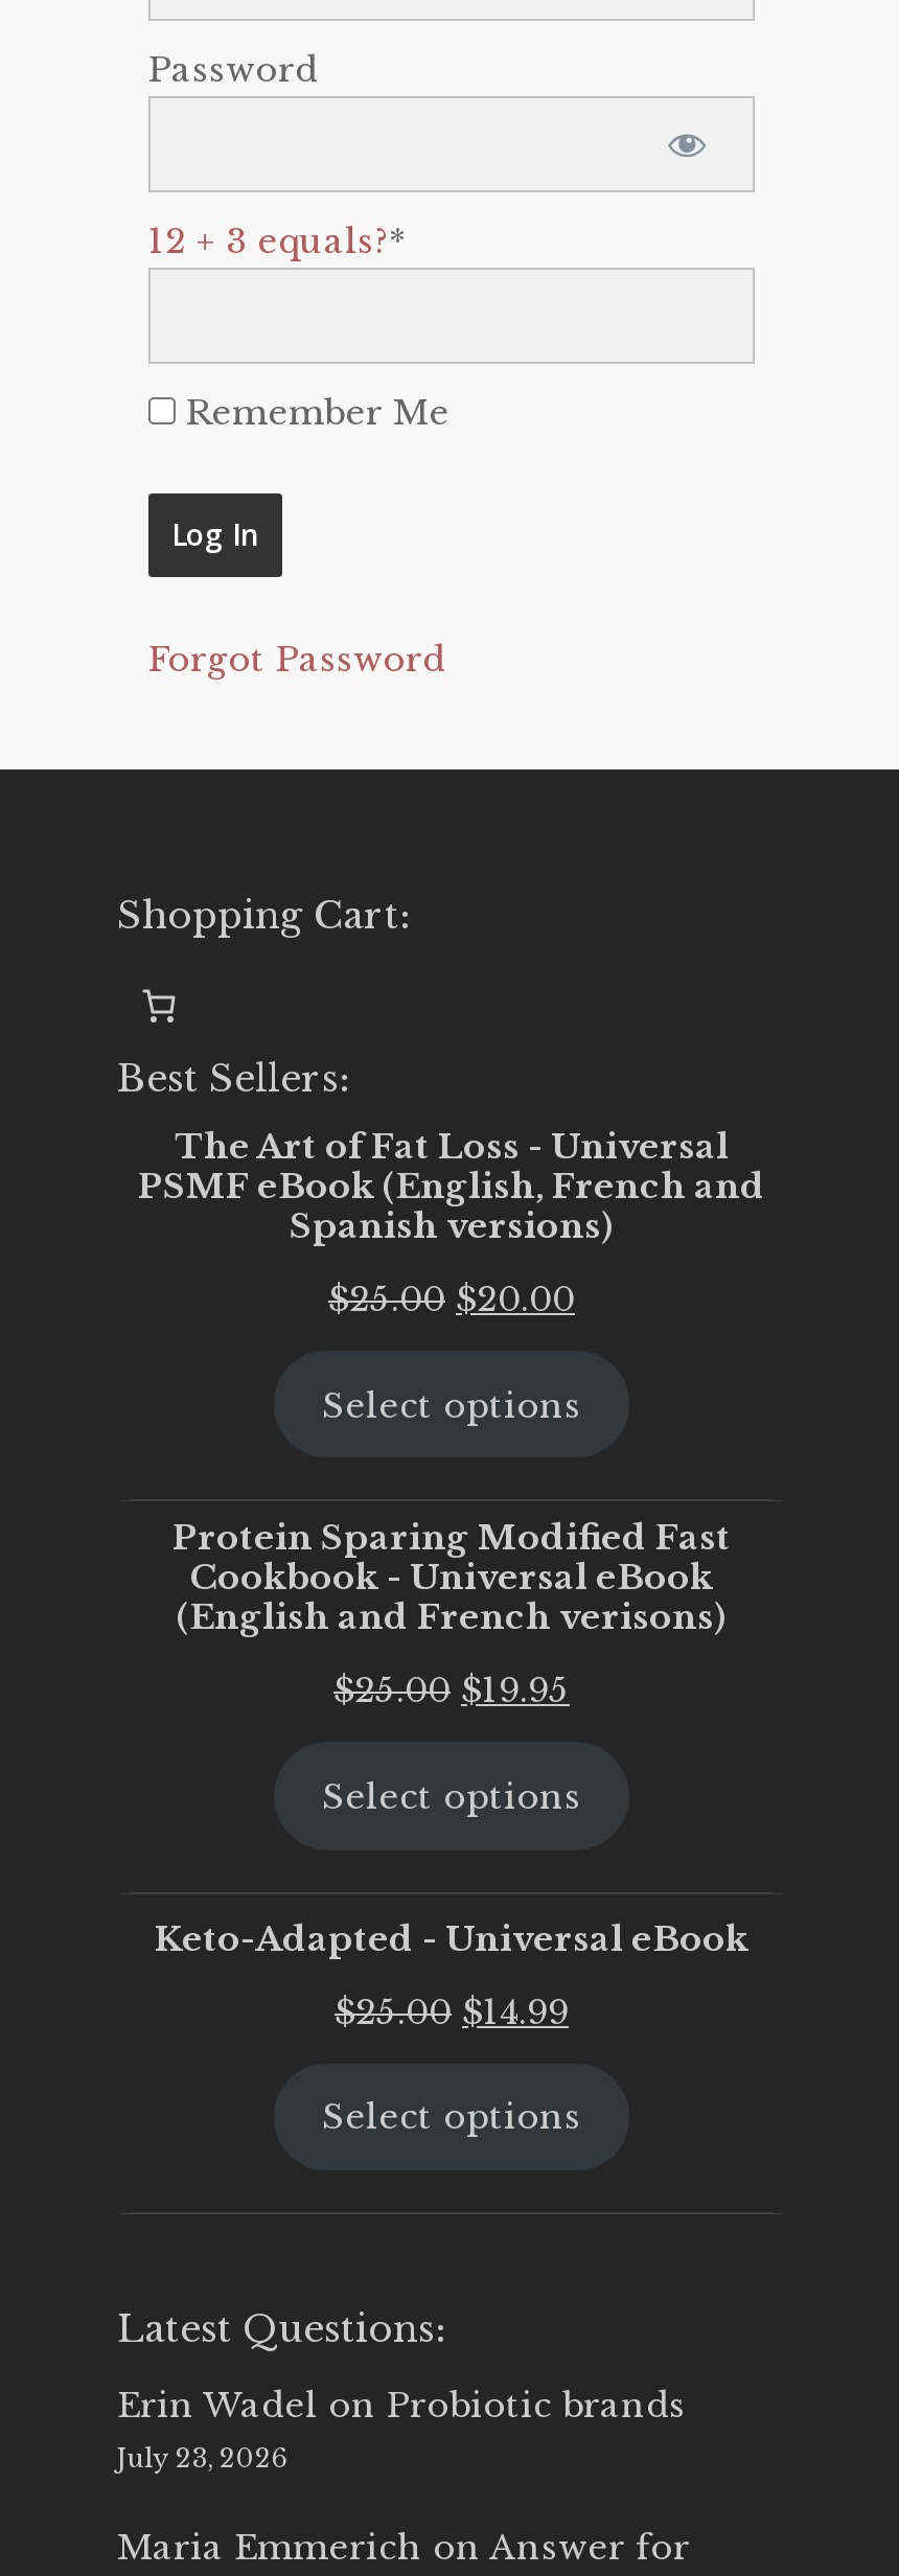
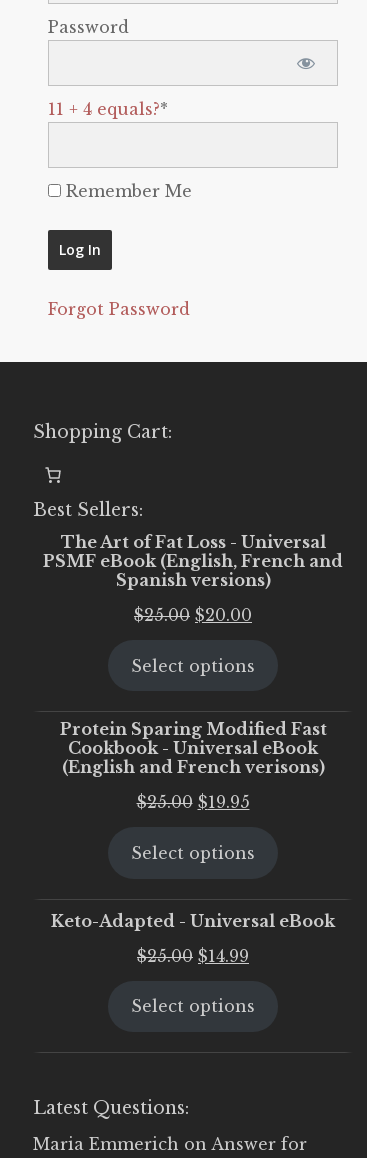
[148,220,406,261] 12 + 3 equals?* -> [48,99,168,119] 11 + 4 equals?*
[117,2384,686,2474] Erin Wadel on Probiotic brands | July 23, 2026 -> none

